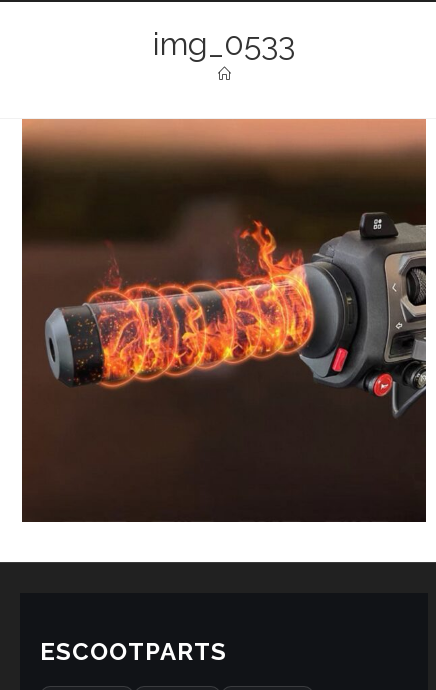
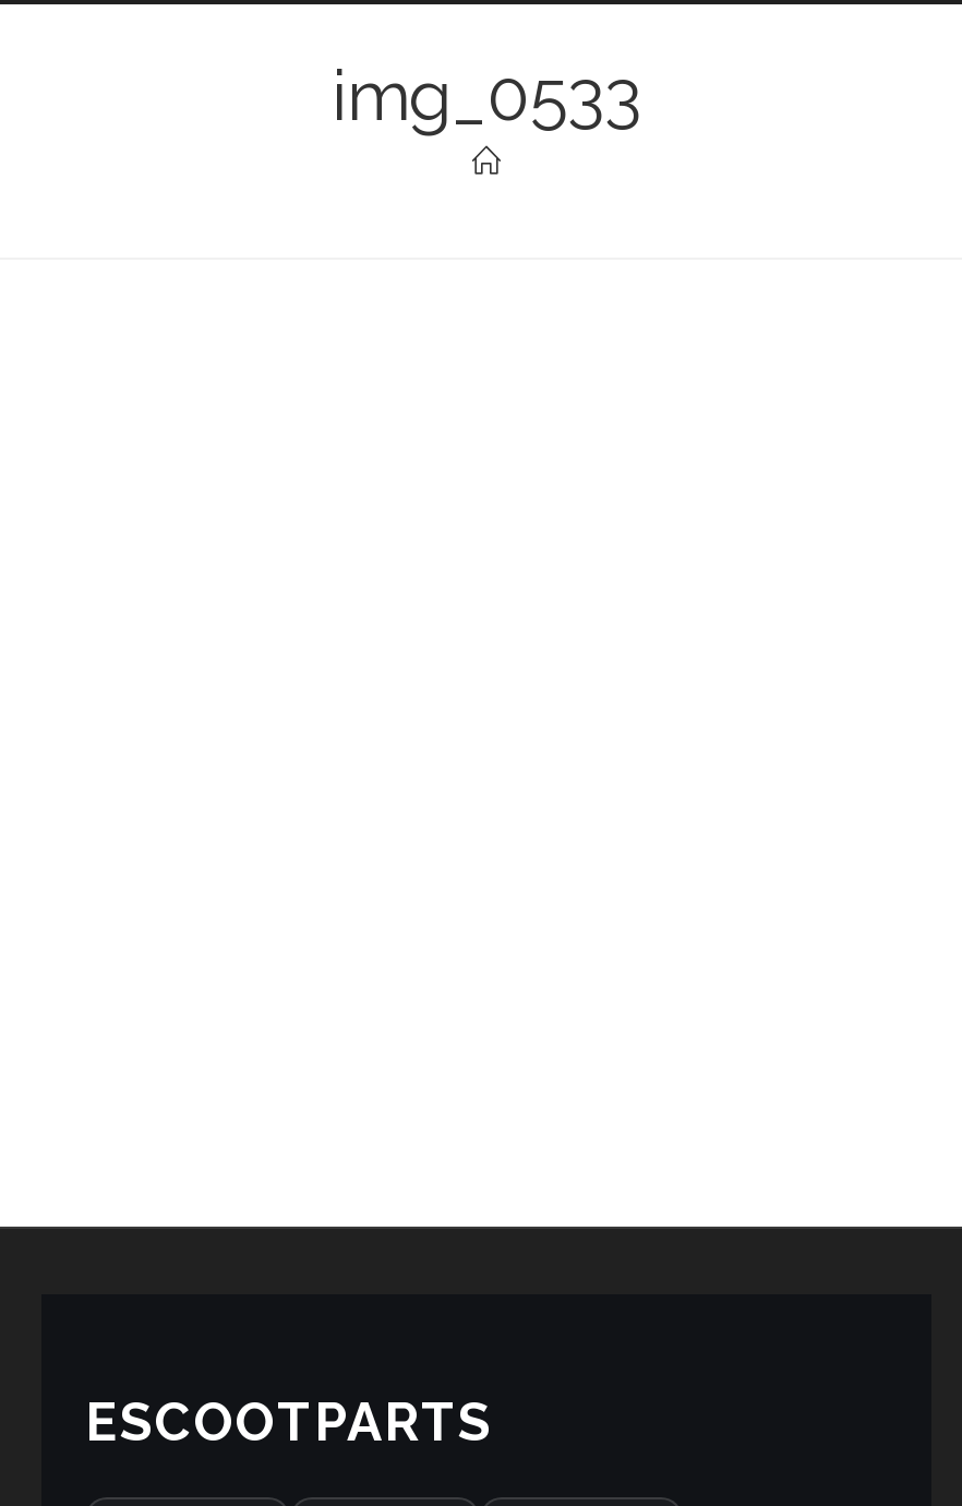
[21,118,427,523] [image] -> none

